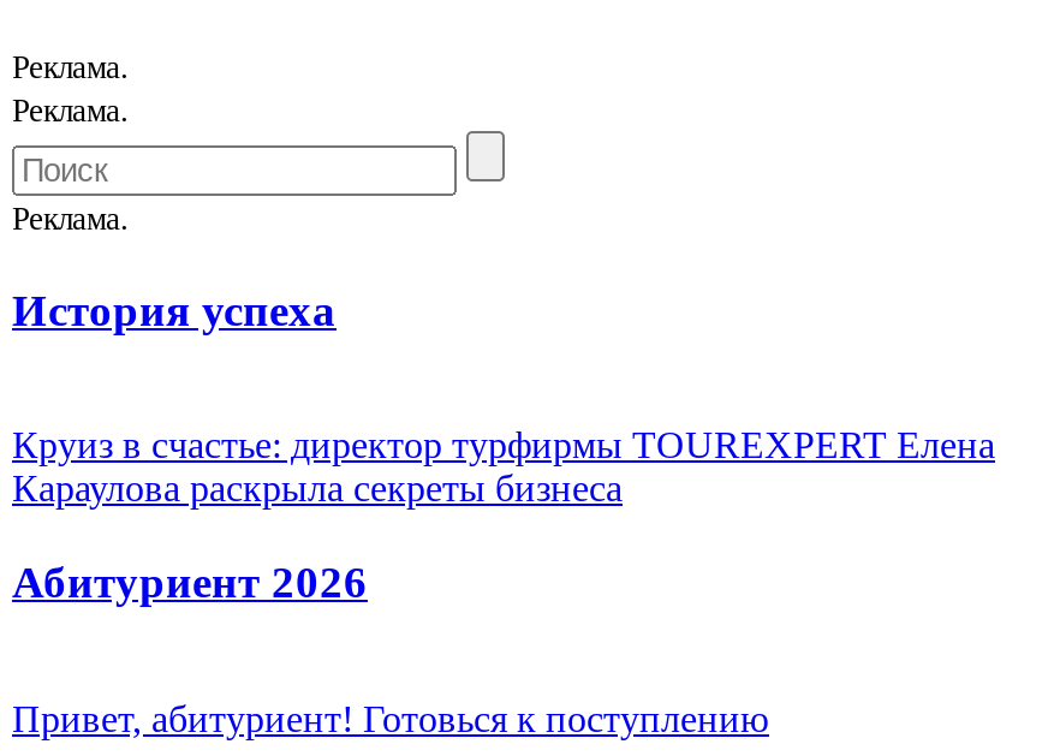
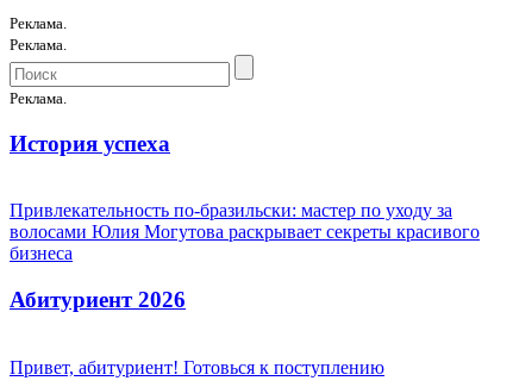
[12,425,995,509] Круиз в счастье: директор турфирмы TOUREXPERT Елена | Караулова раскрыла секреты бизнеса -> [10,200,480,264] Привлекательность по-бразильски: мастер по уходу за | волосами Юлия Могутова раскрывает секреты красивого | бизнеса

